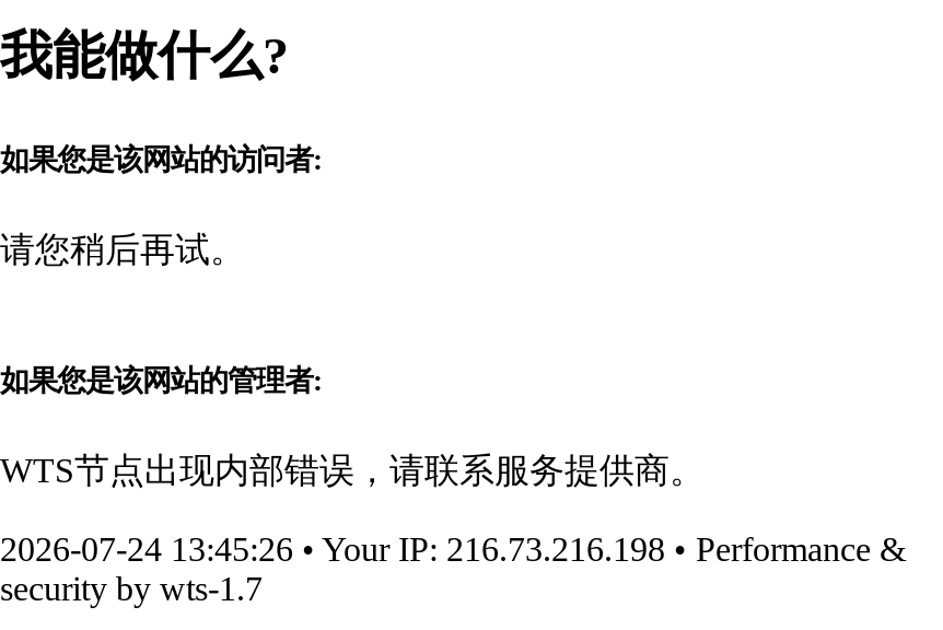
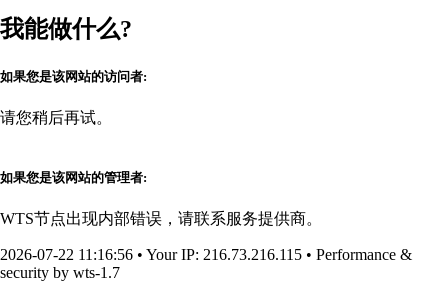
[0,531,906,568] 2026-07-24 13:45:26 • Your IP: 216.73.216.198 • Performance & -> [0,246,412,263] 2026-07-22 11:16:56 • Your IP: 216.73.216.115 • Performance &

